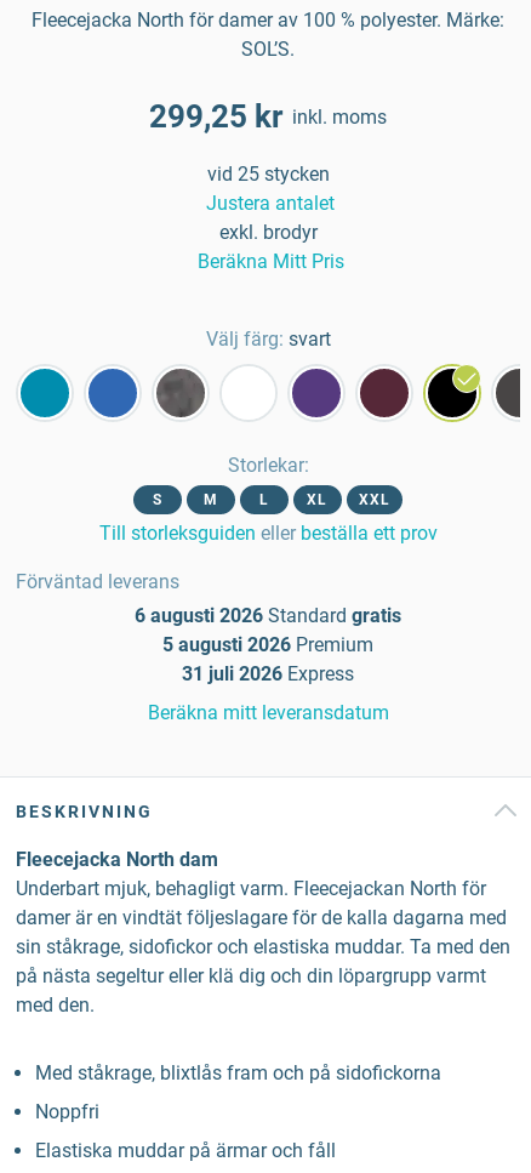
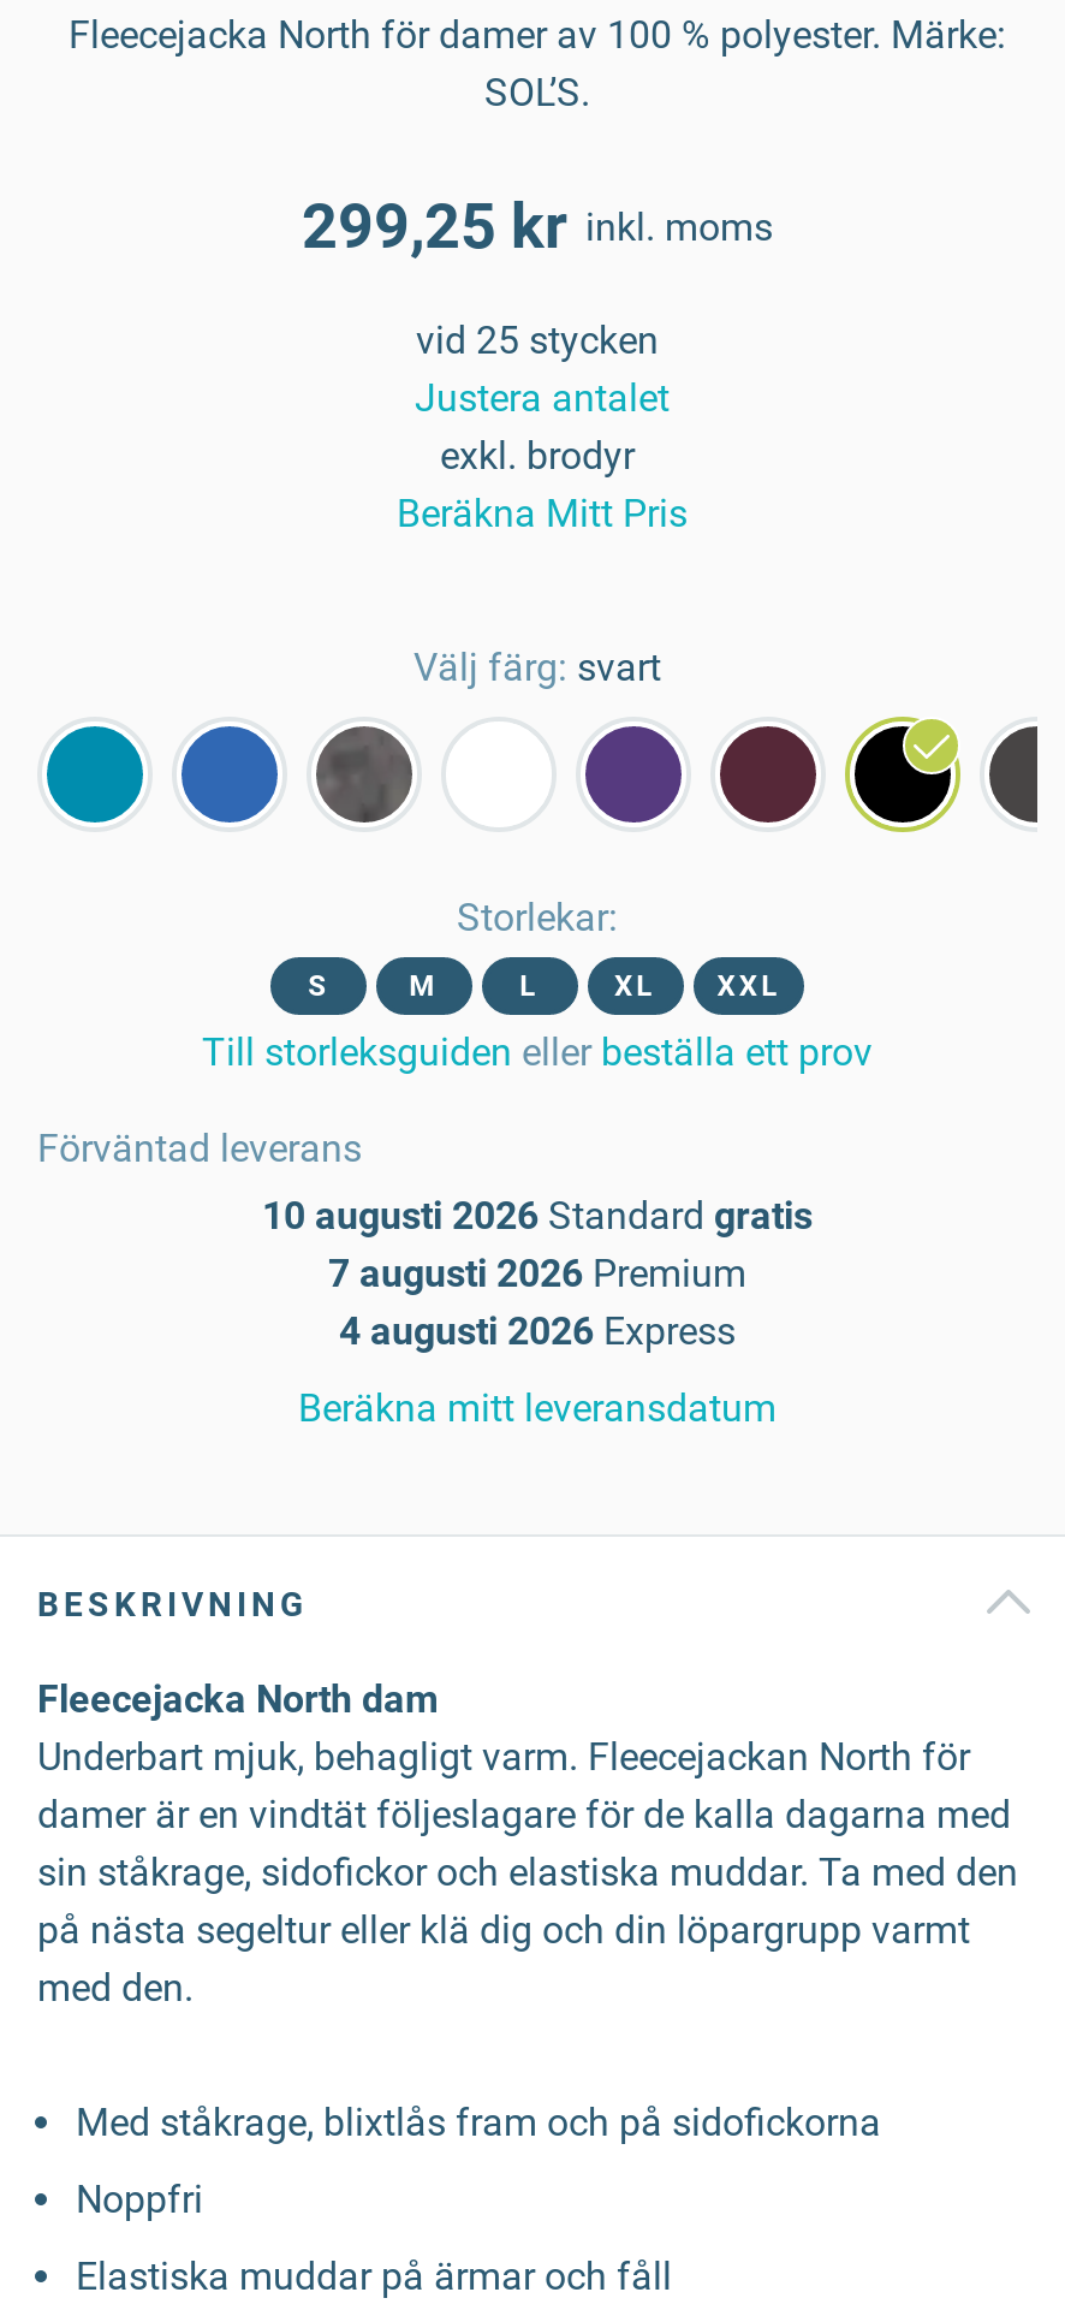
[135,604,401,627] 6 augusti 2026 Standard gratis -> [262,1193,813,1239] 10 augusti 2026 Standard gratis
[162,633,373,656] 5 augusti 2026 Premium -> [328,1251,746,1296] 7 augusti 2026 Premium
[182,662,354,685] 31 juli 2026 Express -> [339,1308,736,1354] 4 augusti 2026 Express

